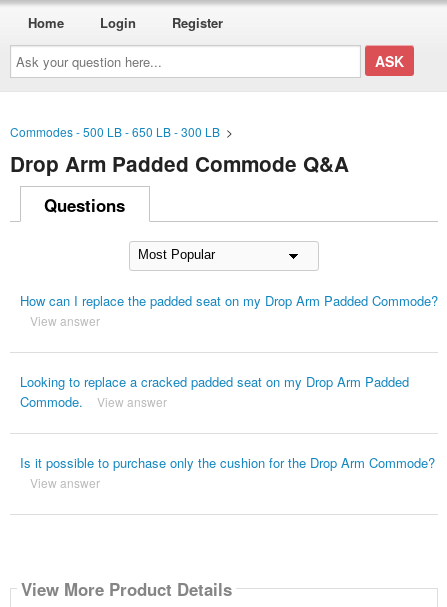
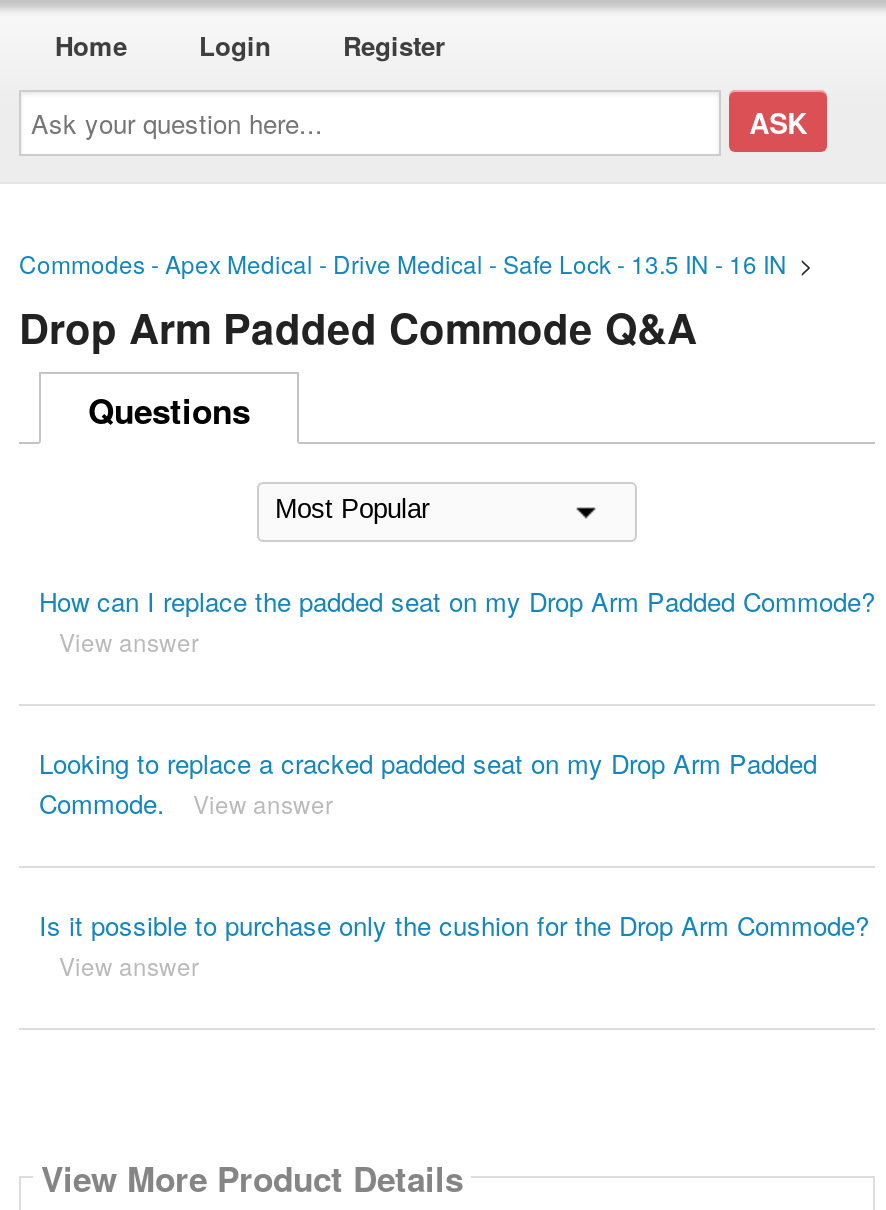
[10,123,239,140] Commodes - 500 LB - 650 LB - 300 LB > -> [19,246,825,280] Commodes - Apex Medical - Drive Medical - Safe Lock - 13.5 IN - 16 IN >

